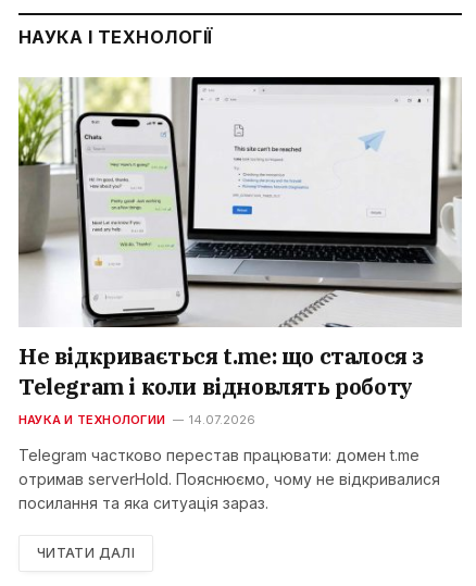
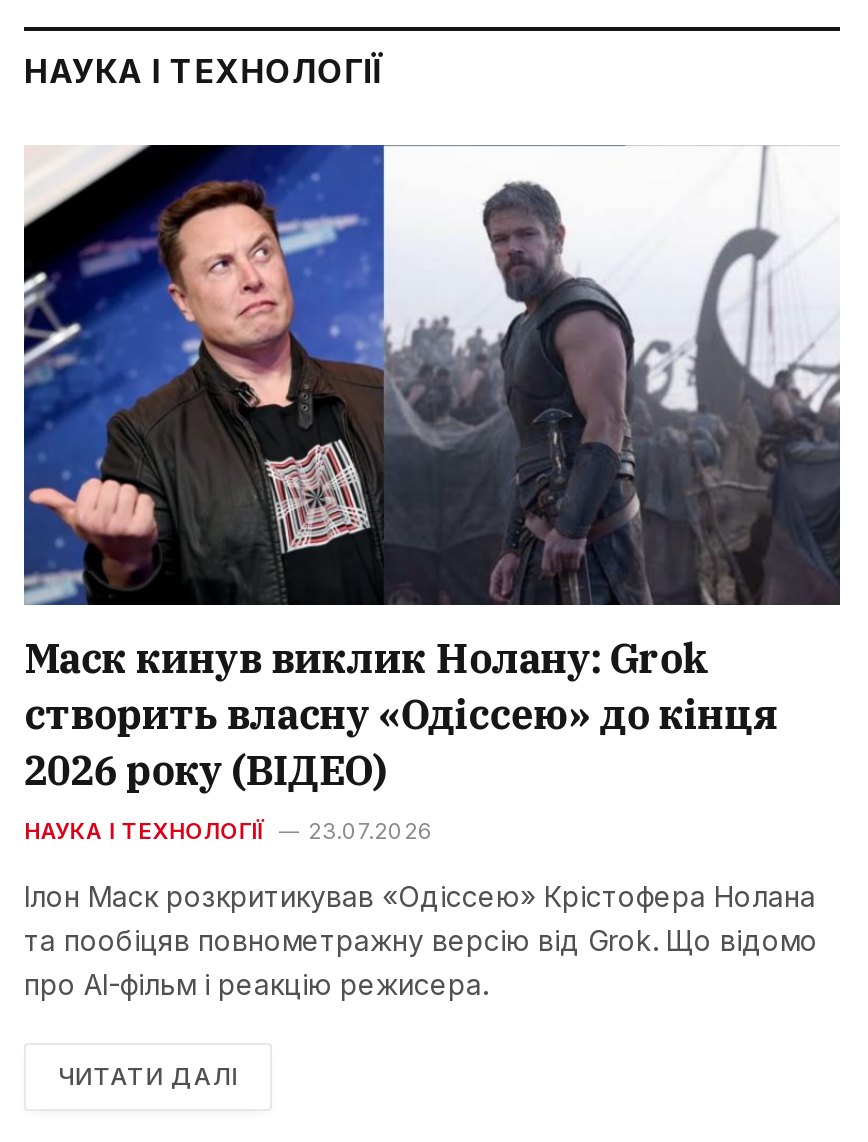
[17,76,462,427] [image] | Не відкривається t.me: що сталося з | Telegram і коли відновлять роботу | НАУКА И ТЕХНОЛОГИИ | 14.07.2026 -> [22,143,842,845] [image] | Маск кинув виклик Нолану: Grok | створить власну «Одіссею» до кінця | 2026 року (ВІДЕО) | НАУКА І ТЕХНОЛОГІЇ | 23.07.2026
[18,446,440,512] Telegram частково перестав працювати: домен t.me | отримав serverHold. Пояснюємо, чому не відкривалися | посилання та яка ситуація зараз. -> [24,879,818,1001] Ілон Маск розкритикував «Одіссею» Крістофера Нолана | та пообіцяв повнометражну версію від Grok. Що відомо | про AI-фільм і реакцію режисера.

